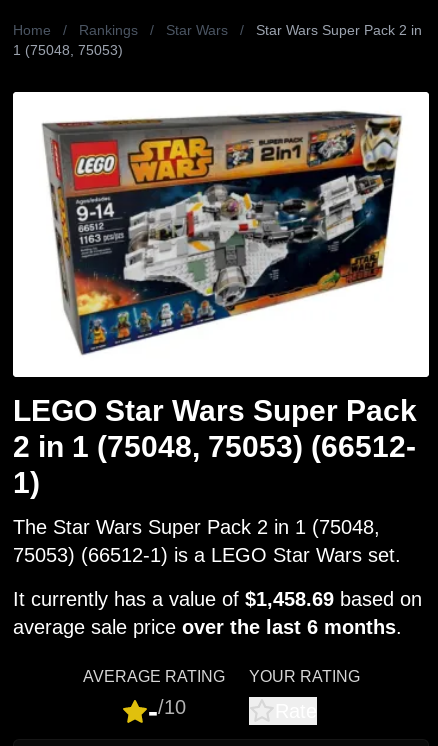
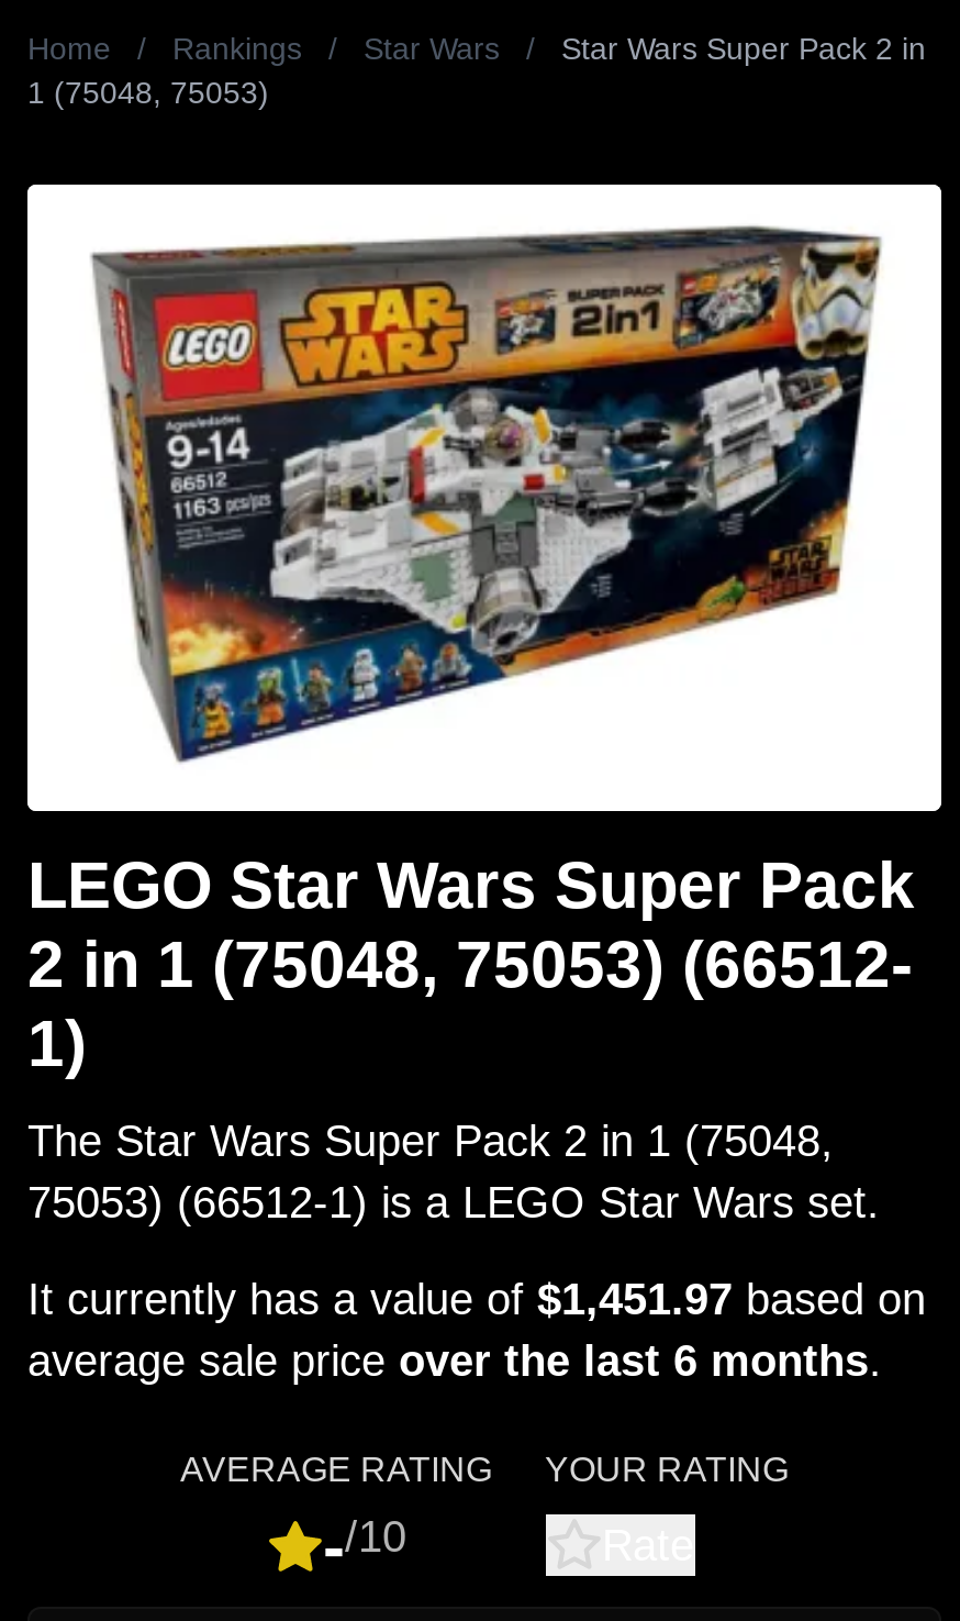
[13,588,422,610] It currently has a value of $1,458.69 based on -> [27,1275,926,1324] It currently has a value of $1,451.97 based on

